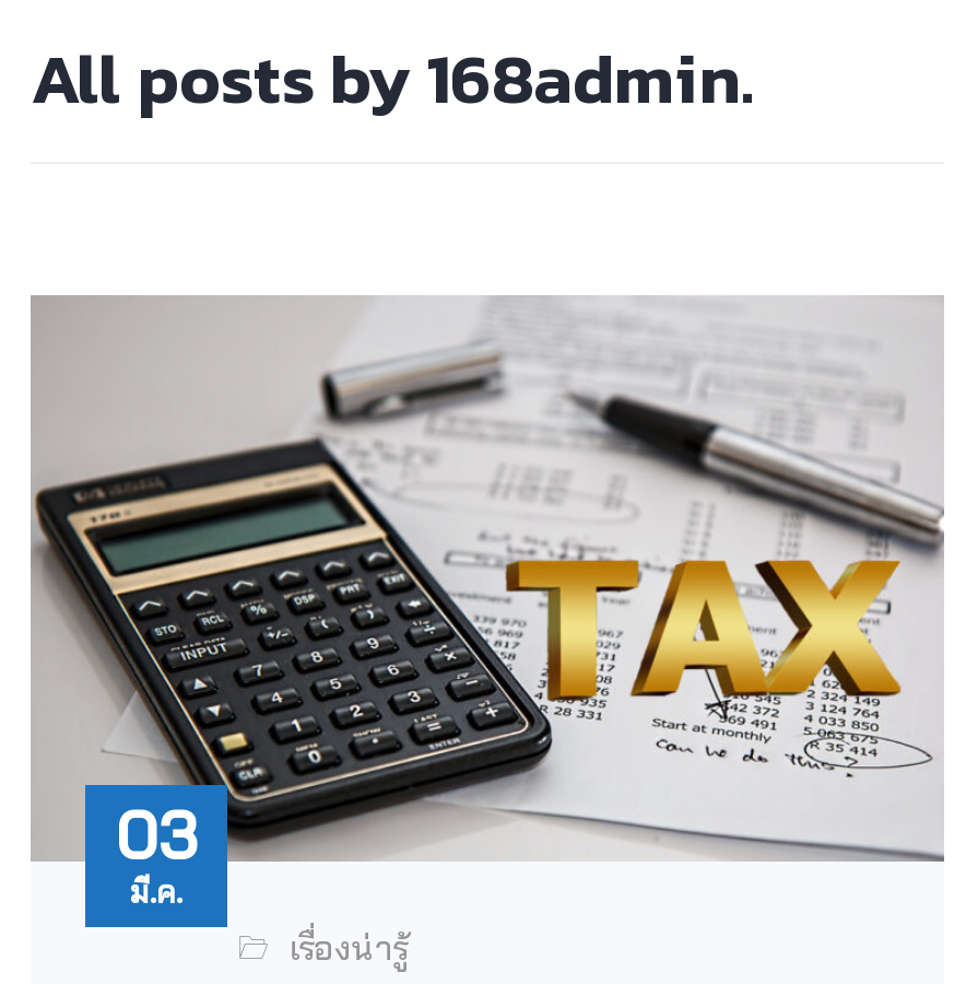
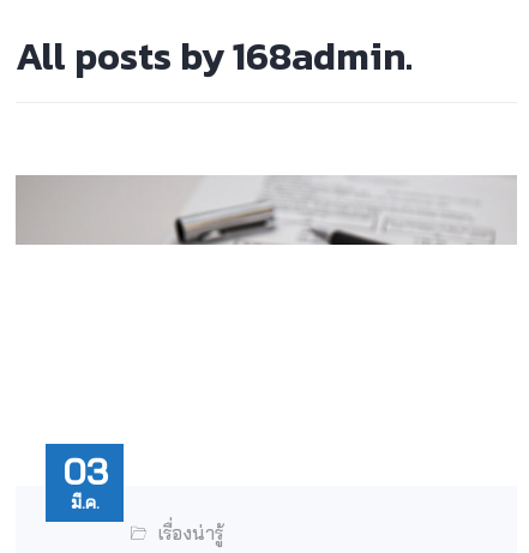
[28,420,946,864] [image] -> none

